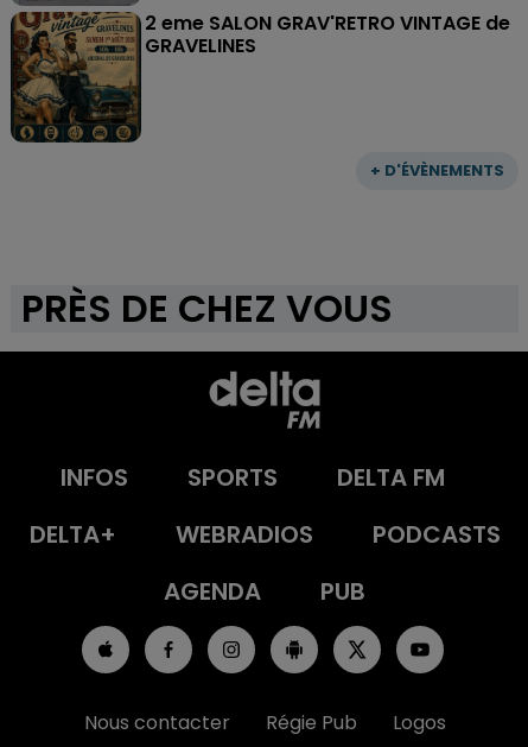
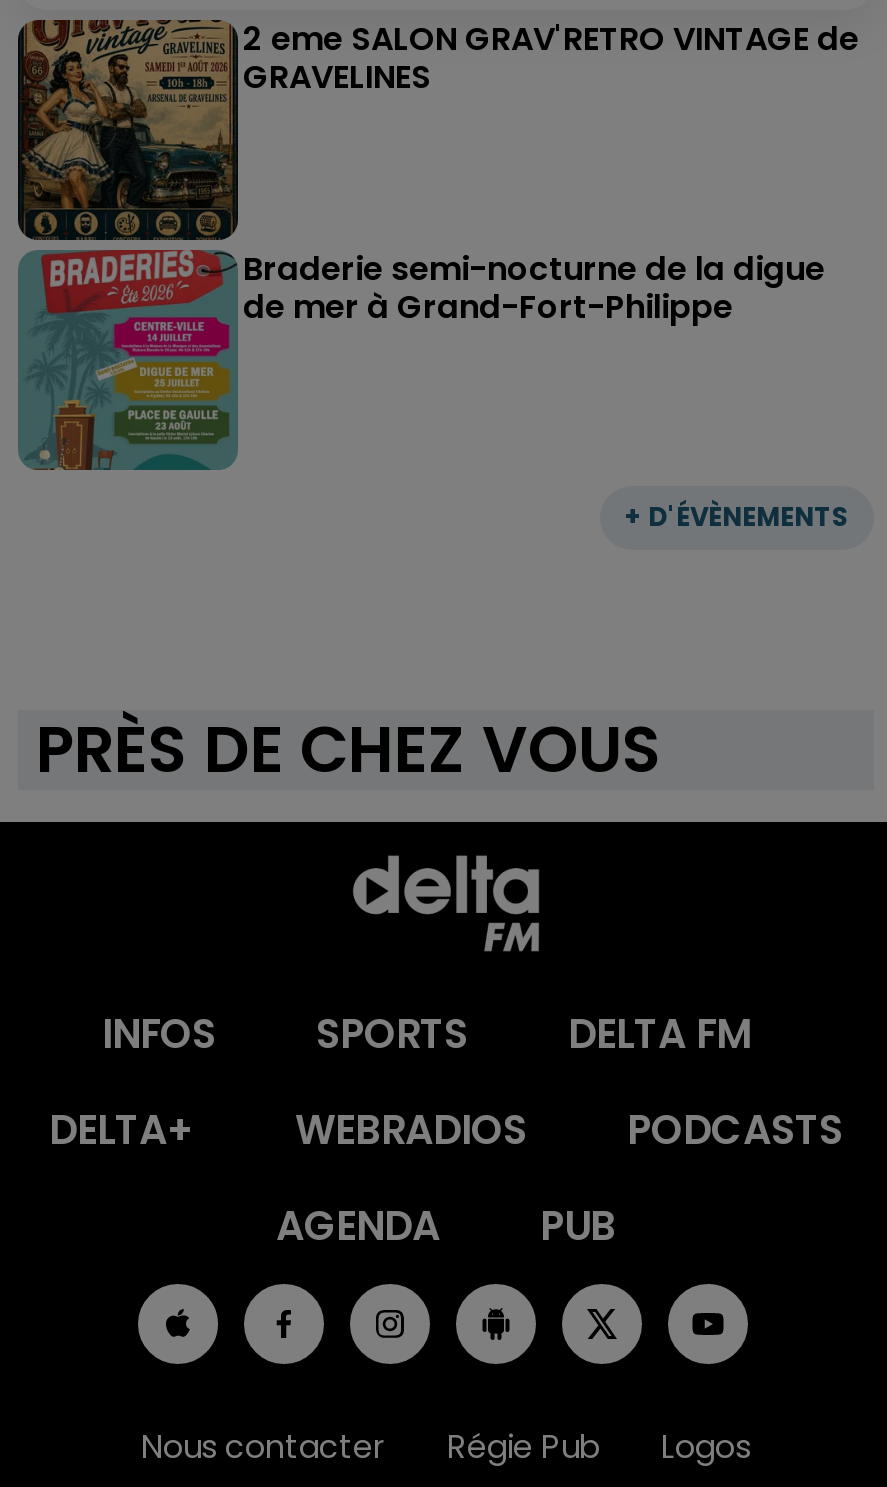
none -> [20,245,825,472] [image] | Braderie semi-nocturne de la digue | de mer à Grand-Fort-Philippe

